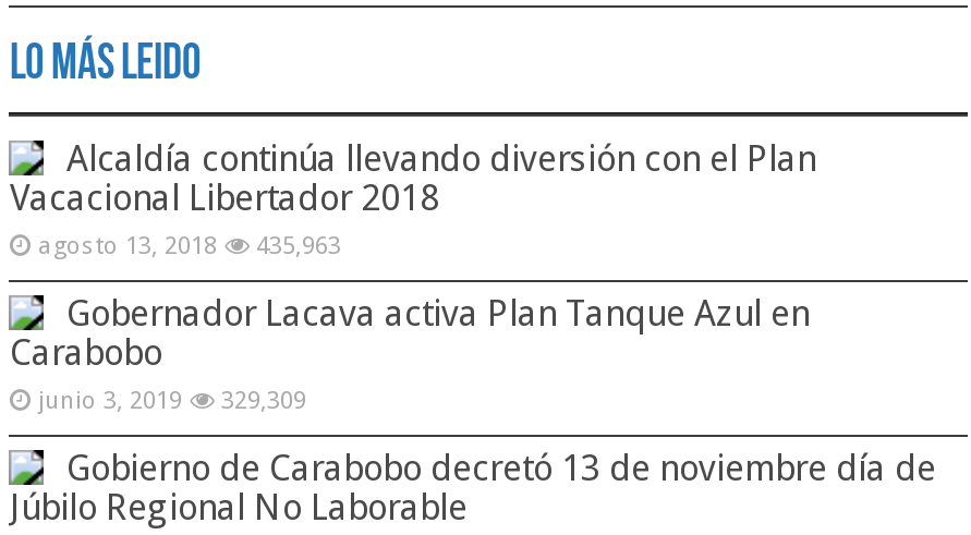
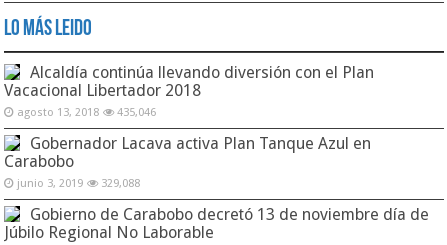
[38,231,341,260] agosto 13, 2018 435,963 -> [17,106,156,119] agosto 13, 2018 435,046
[38,386,306,414] junio 3, 2019 329,309 -> [17,177,140,190] junio 3, 2019 329,088

